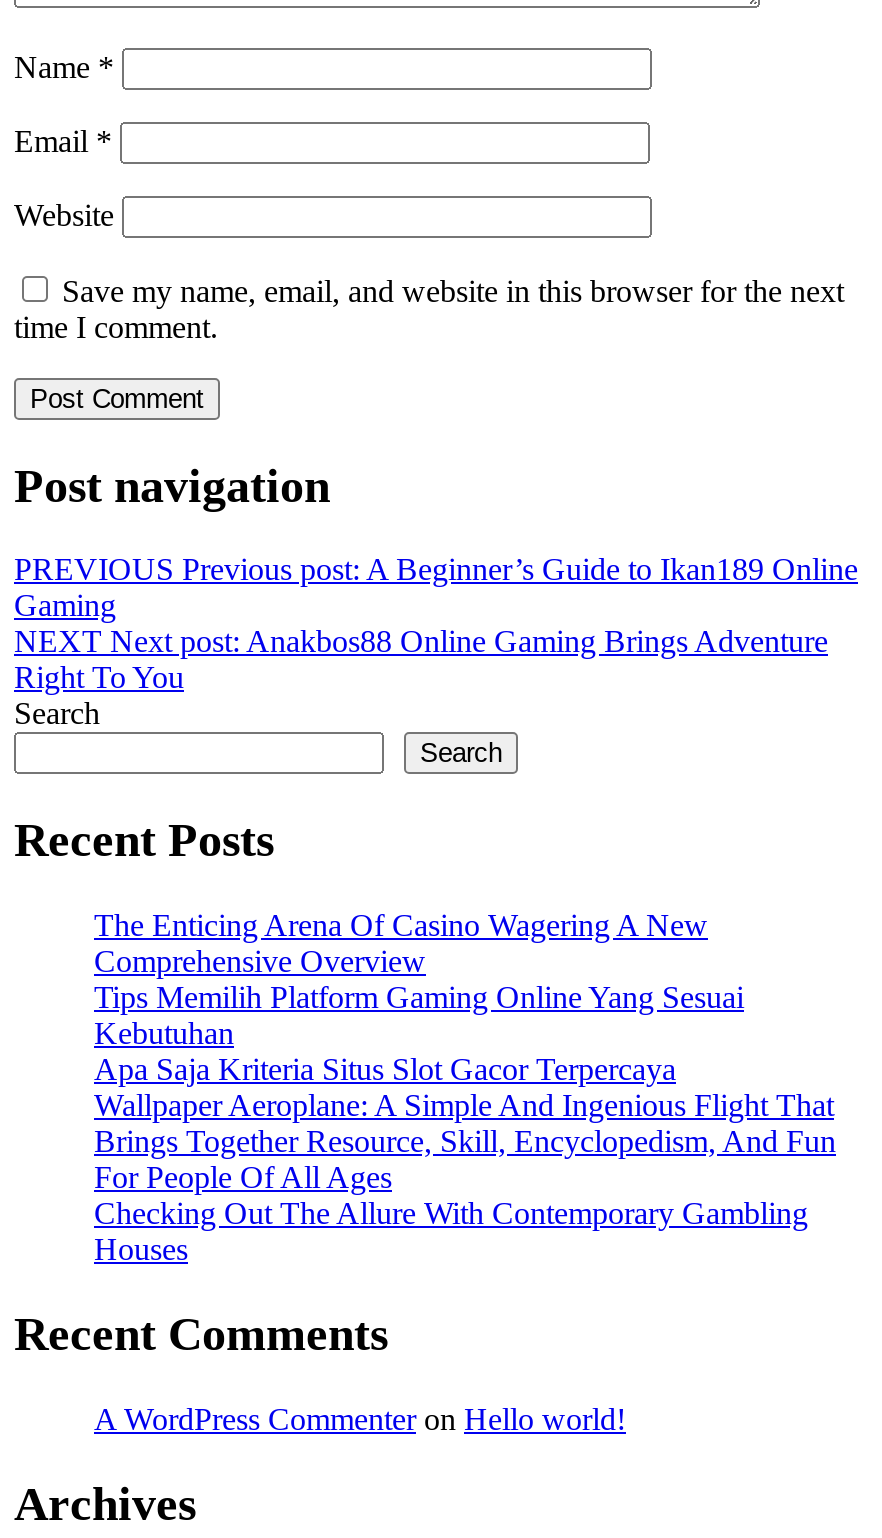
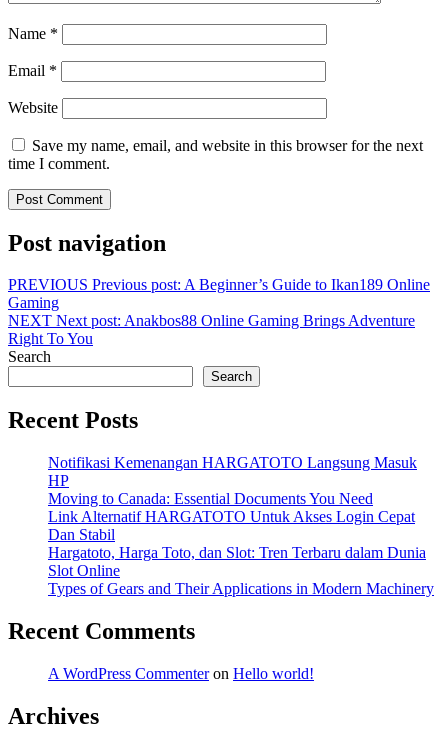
[94,908,836,1266] The Enticing Arena Of Casino Wagering A New | Comprehensive Overview | Tips Memilih Platform Gaming Online Yang Sesuai | Kebutuhan | Apa Saja Kriteria Situs Slot Gacor Terpercaya | Wallpaper Aeroplane: A Simple And Ingenious Flight That | Brings Together Resource, Skill, Encyclopedism, And Fun | For People Of All Ages | Checking Out The Allure With Contemporary Gambling | Houses -> [48,454,434,597] Notifikasi Kemenangan HARGATOTO Langsung Masuk | HP | Moving to Canada: Essential Documents You Need | Link Alternatif HARGATOTO Untuk Akses Login Cepat | Dan Stabil | Hargatoto, Harga Toto, dan Slot: Tren Terbaru dalam Dunia | Slot Online | Types of Gears and Their Applications in Modern Machinery

